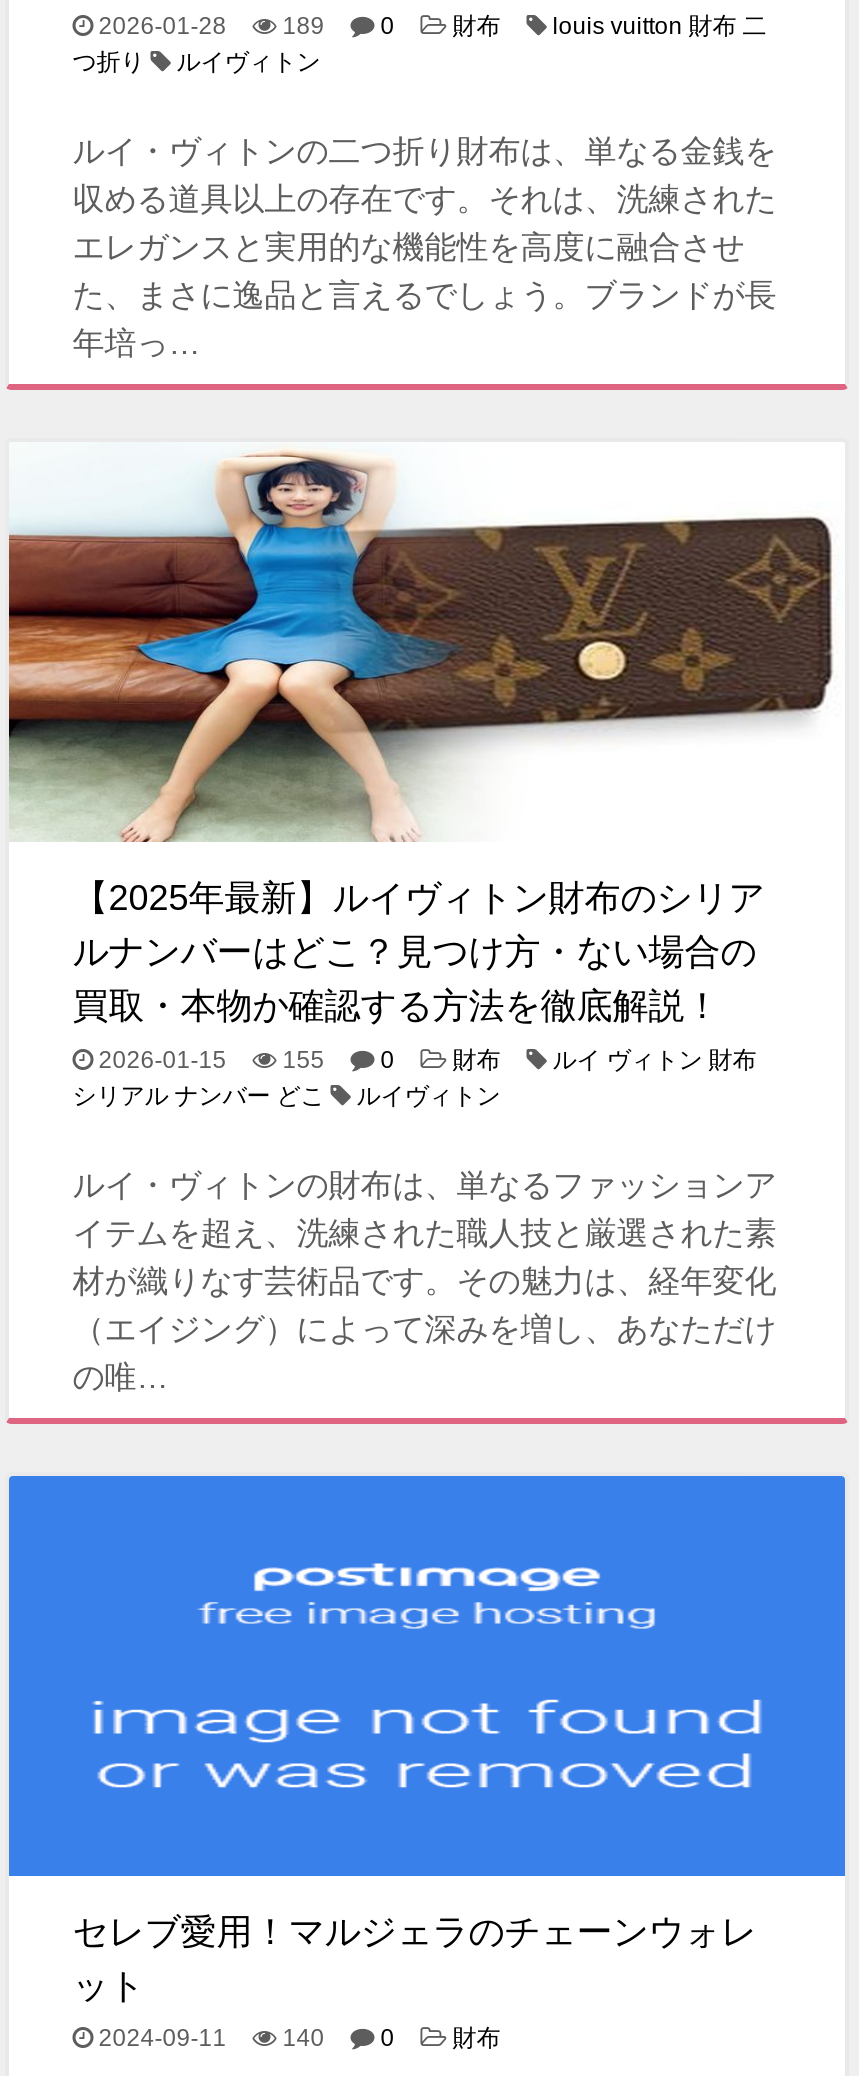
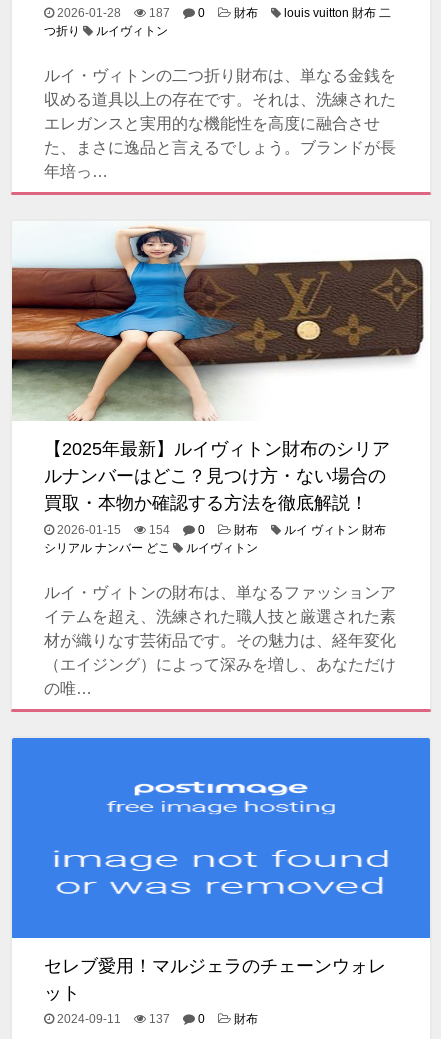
[93,12,395,40] 2026-01-28 189 0 -> [54,6,205,20] 2026-01-28 187 0
[93,1046,395,1074] 2026-01-15 155 0 -> [54,523,205,537] 2026-01-15 154 0
[93,2025,395,2053] 2024-09-11 140 0 -> [54,1012,205,1026] 2024-09-11 137 0

